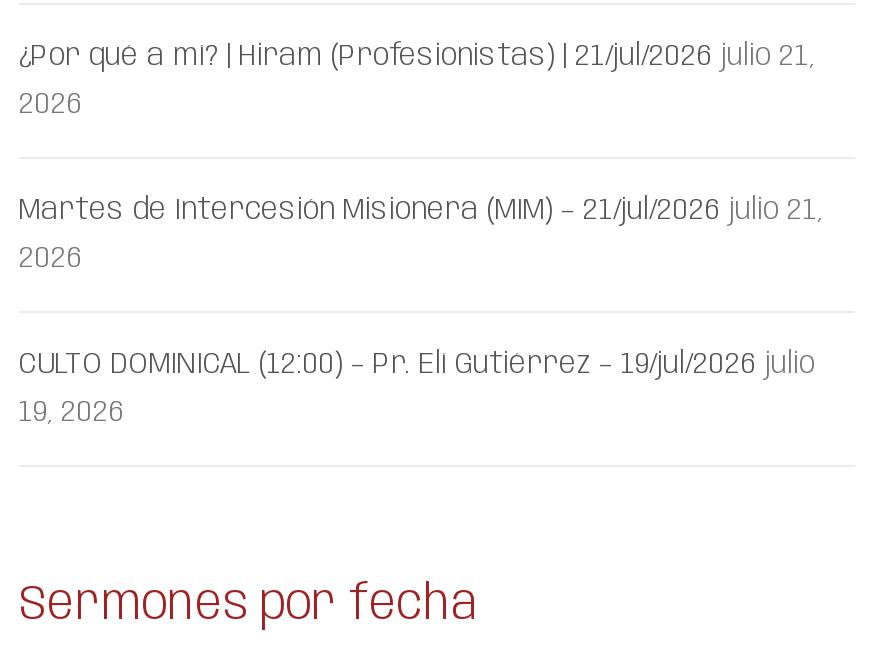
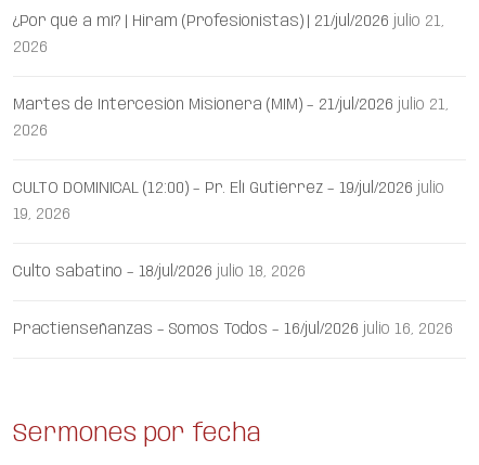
none -> [13,263,453,338] Culto sabatino – 18/jul/2026 julio 18, 2026 | Practienseñanzas – Somos Todos – 16/jul/2026 julio 16, 2026

